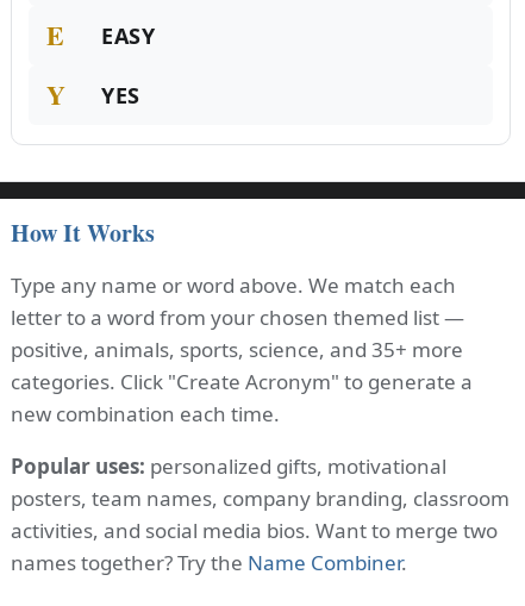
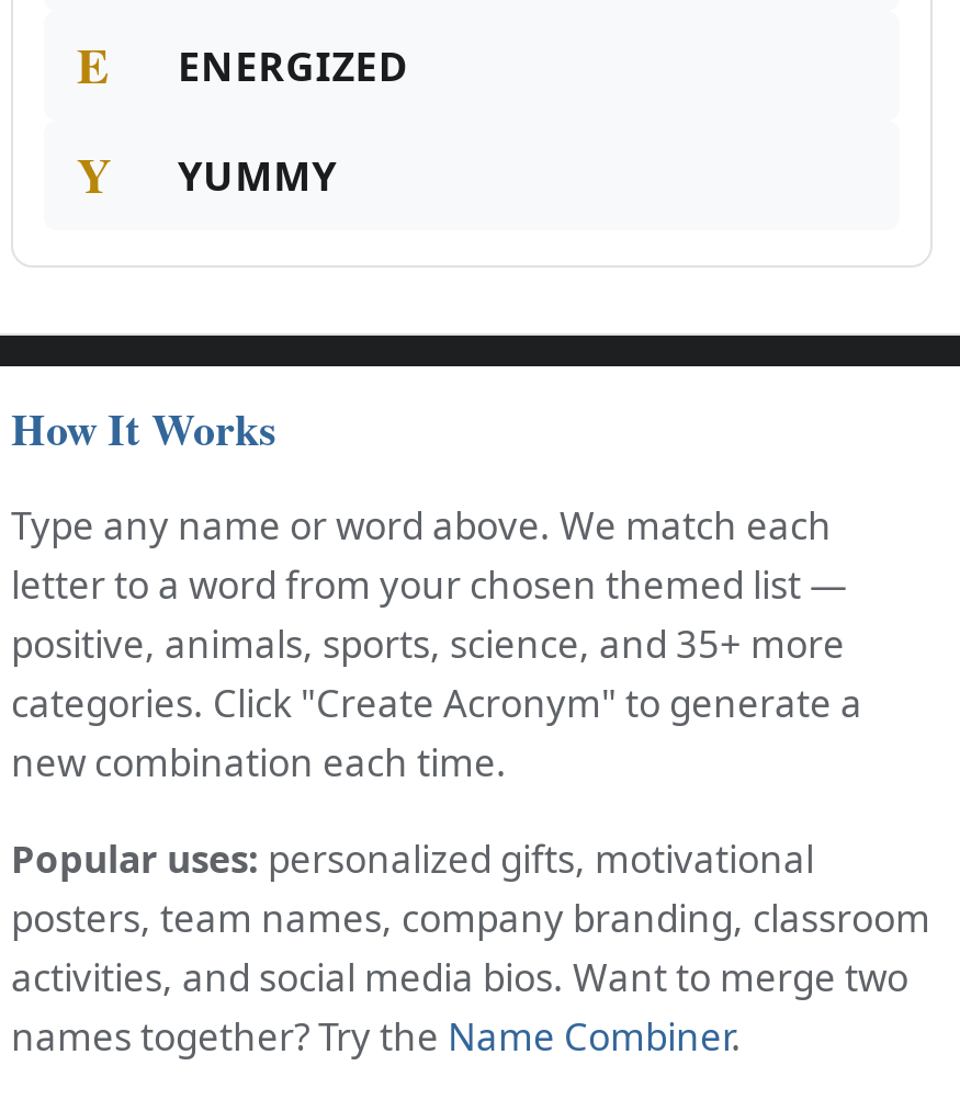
[101,21,155,50] EASY -> [178,39,408,92] ENERGIZED
[101,81,140,110] YES -> [178,149,337,202] YUMMY

